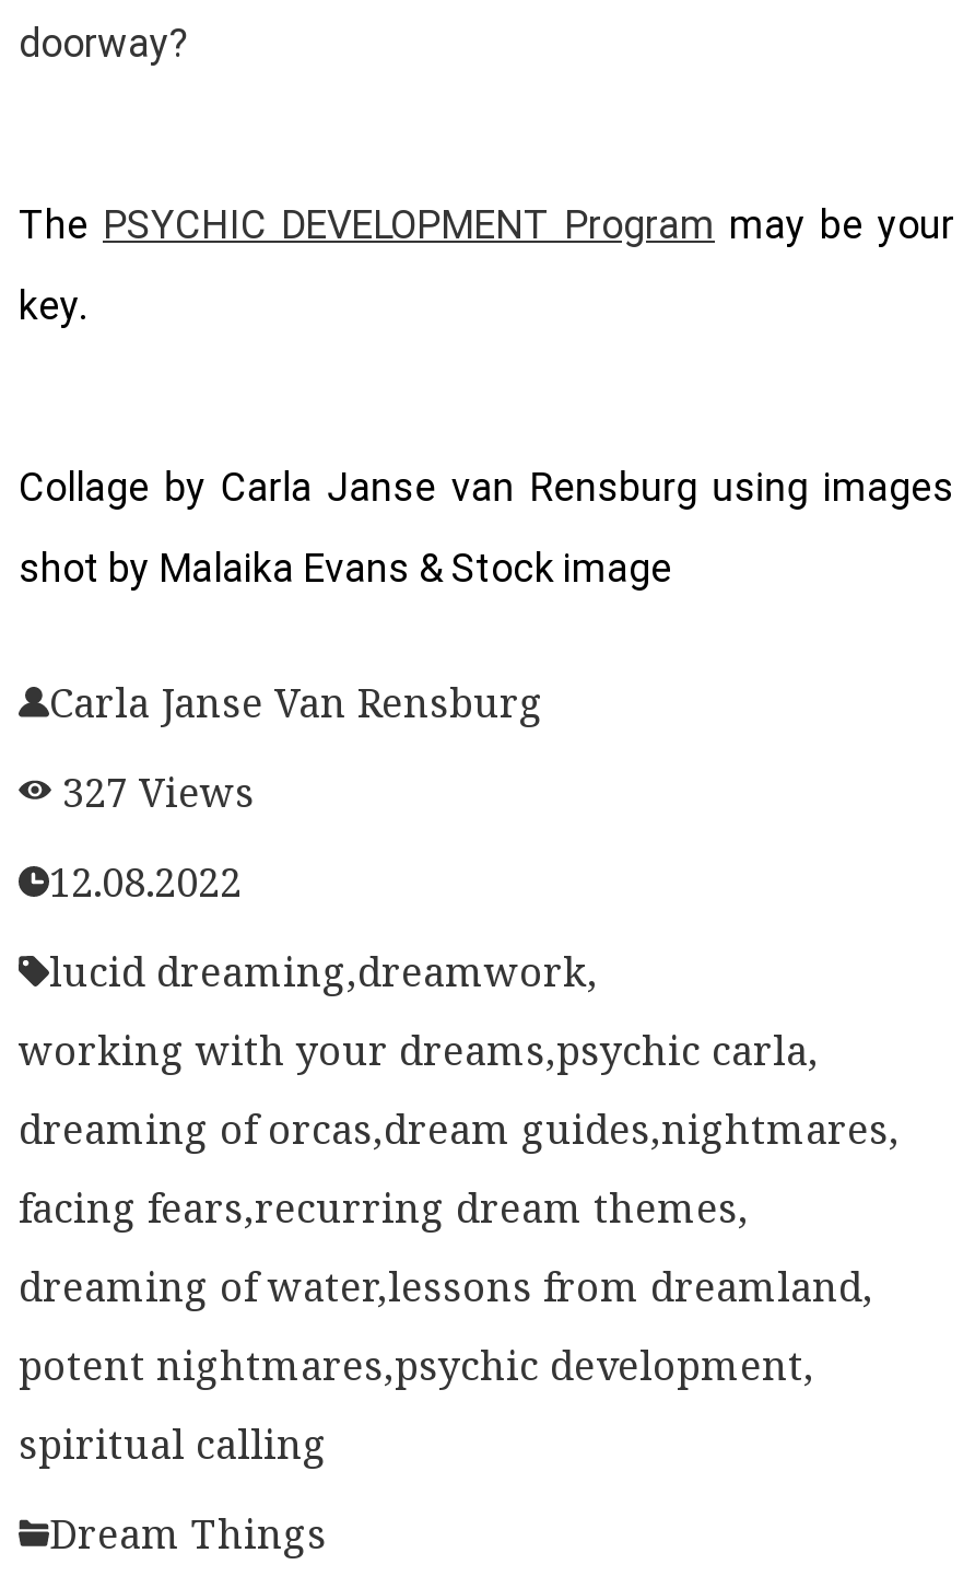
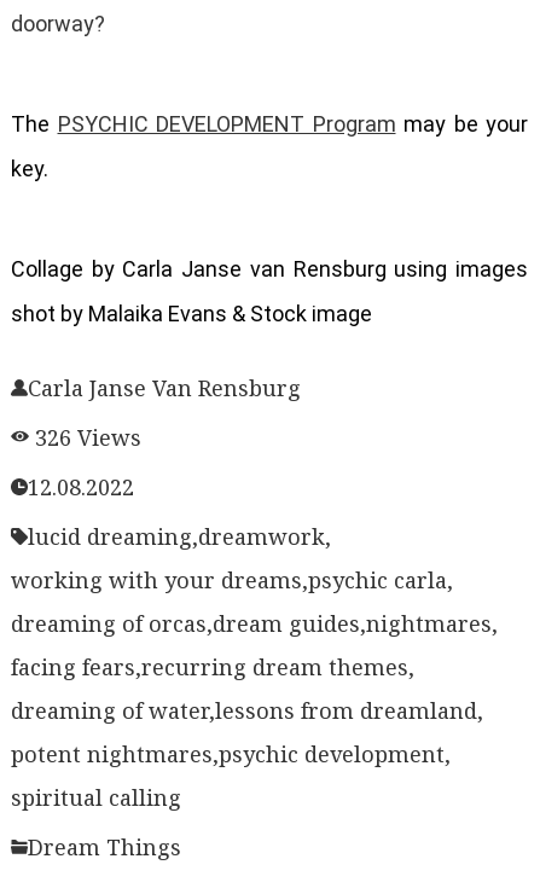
[62,766,255,818] 327 Views -> [35,423,141,452] 326 Views

